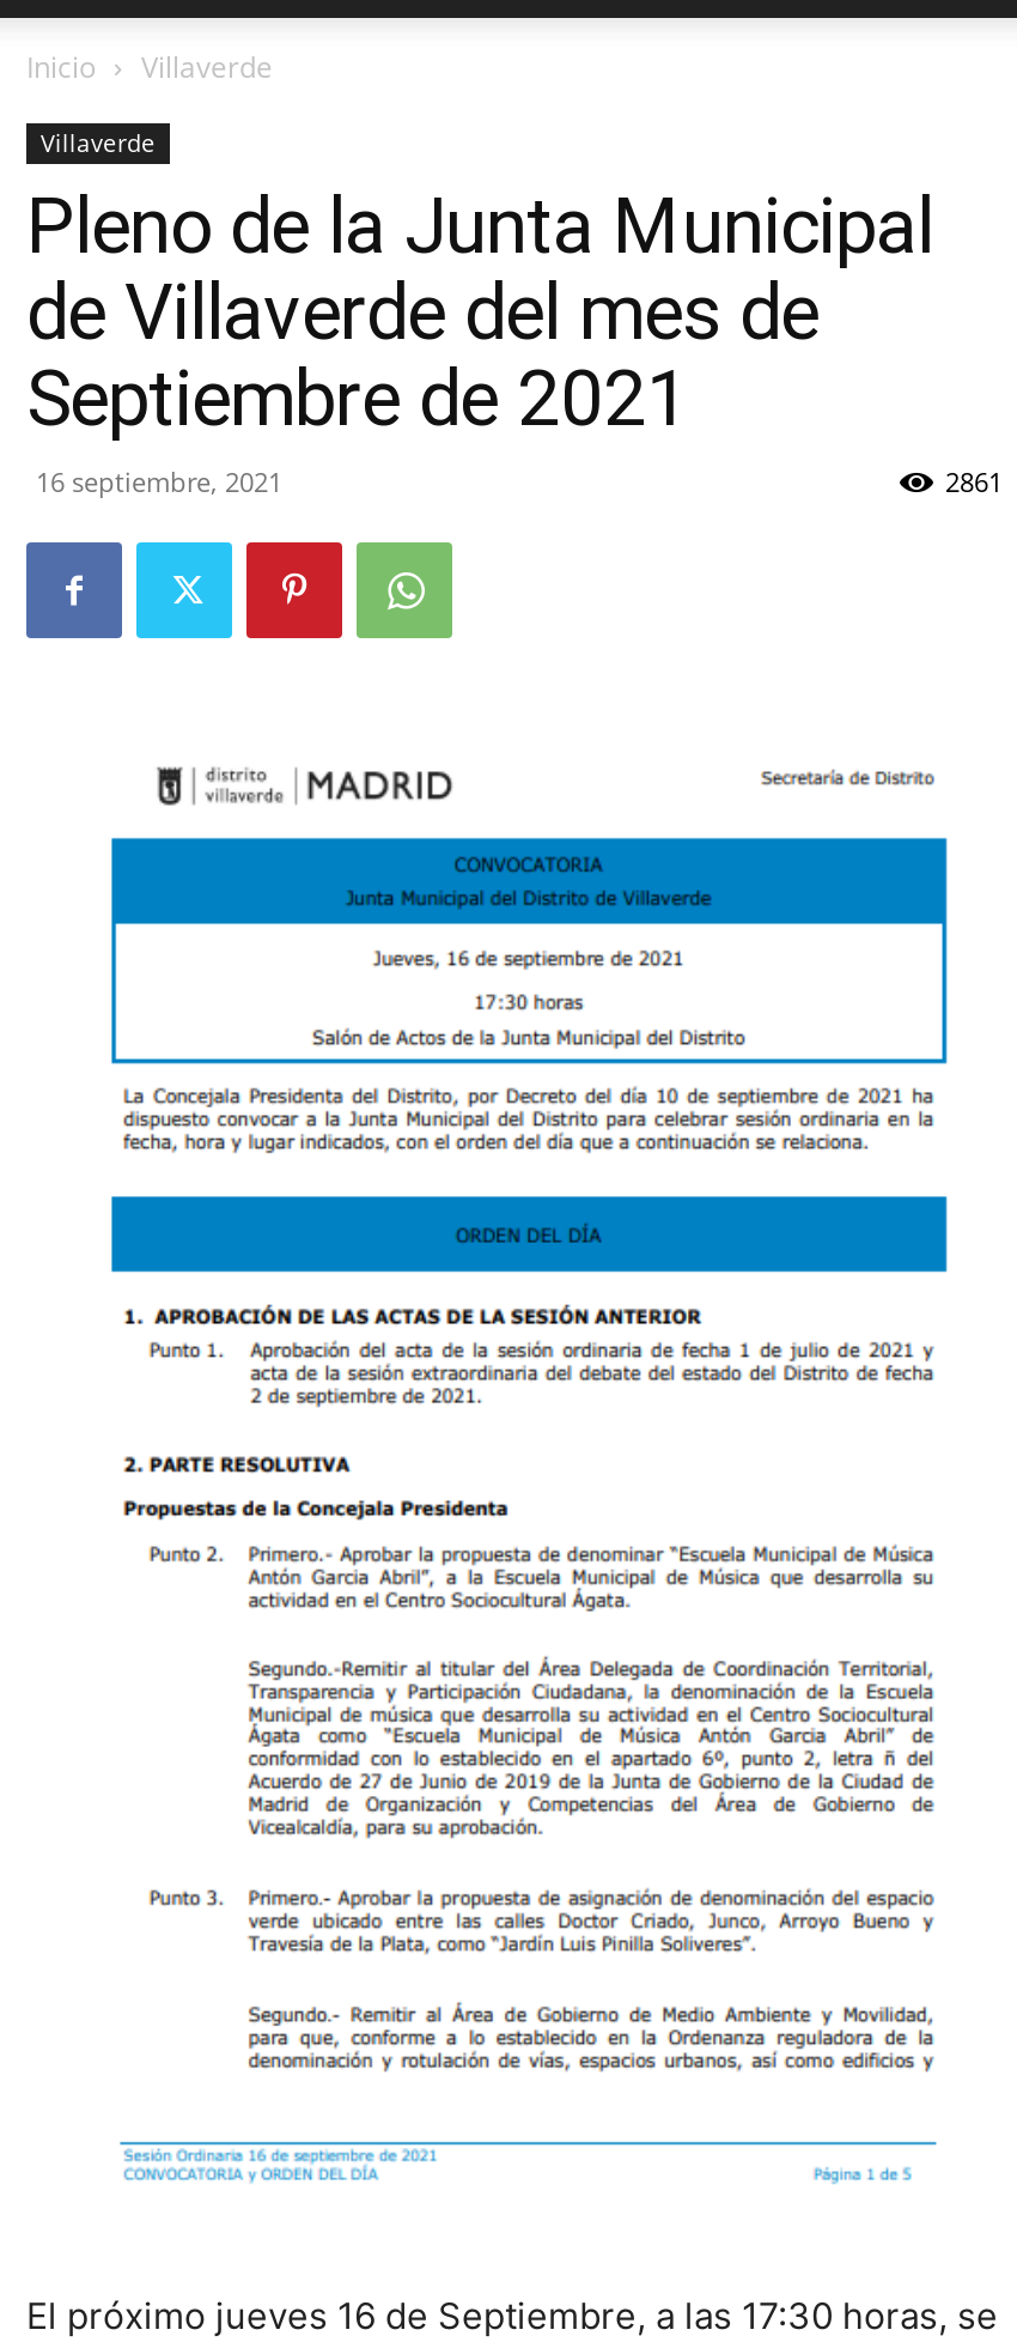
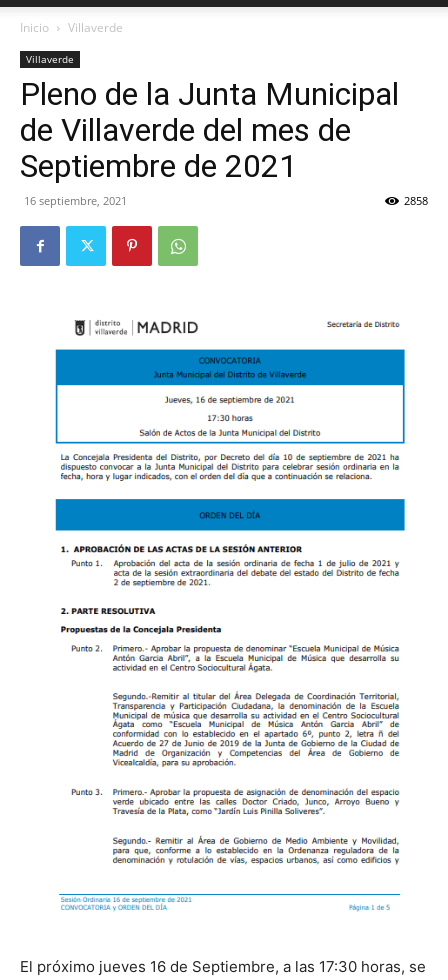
[945,463,1003,499] 2861 -> [404,193,428,208] 2858

